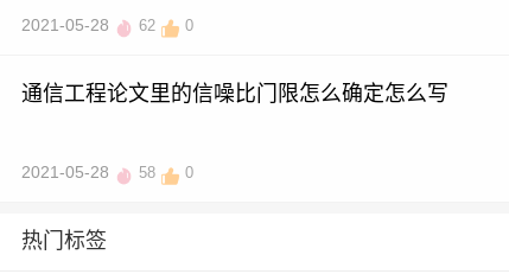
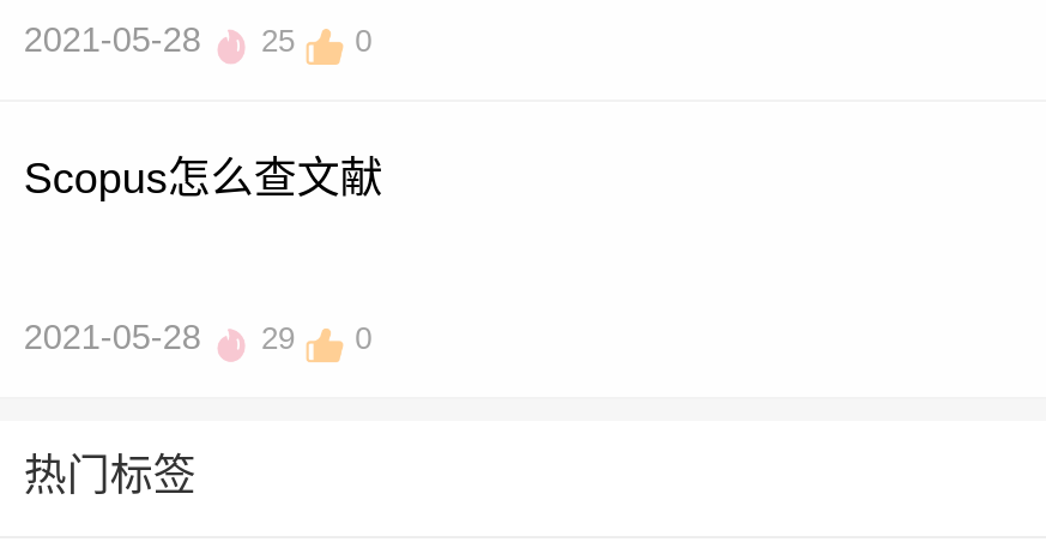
[21,15,194,34] 2021-05-28 62 0 -> [24,20,372,59] 2021-05-28 25 0
[21,82,448,105] 通信工程论文里的信噪比门限怎么确定怎么写 -> [24,154,383,202] Scopus怎么查文献
[21,163,194,182] 2021-05-28 58 0 -> [24,318,372,356] 2021-05-28 29 0

